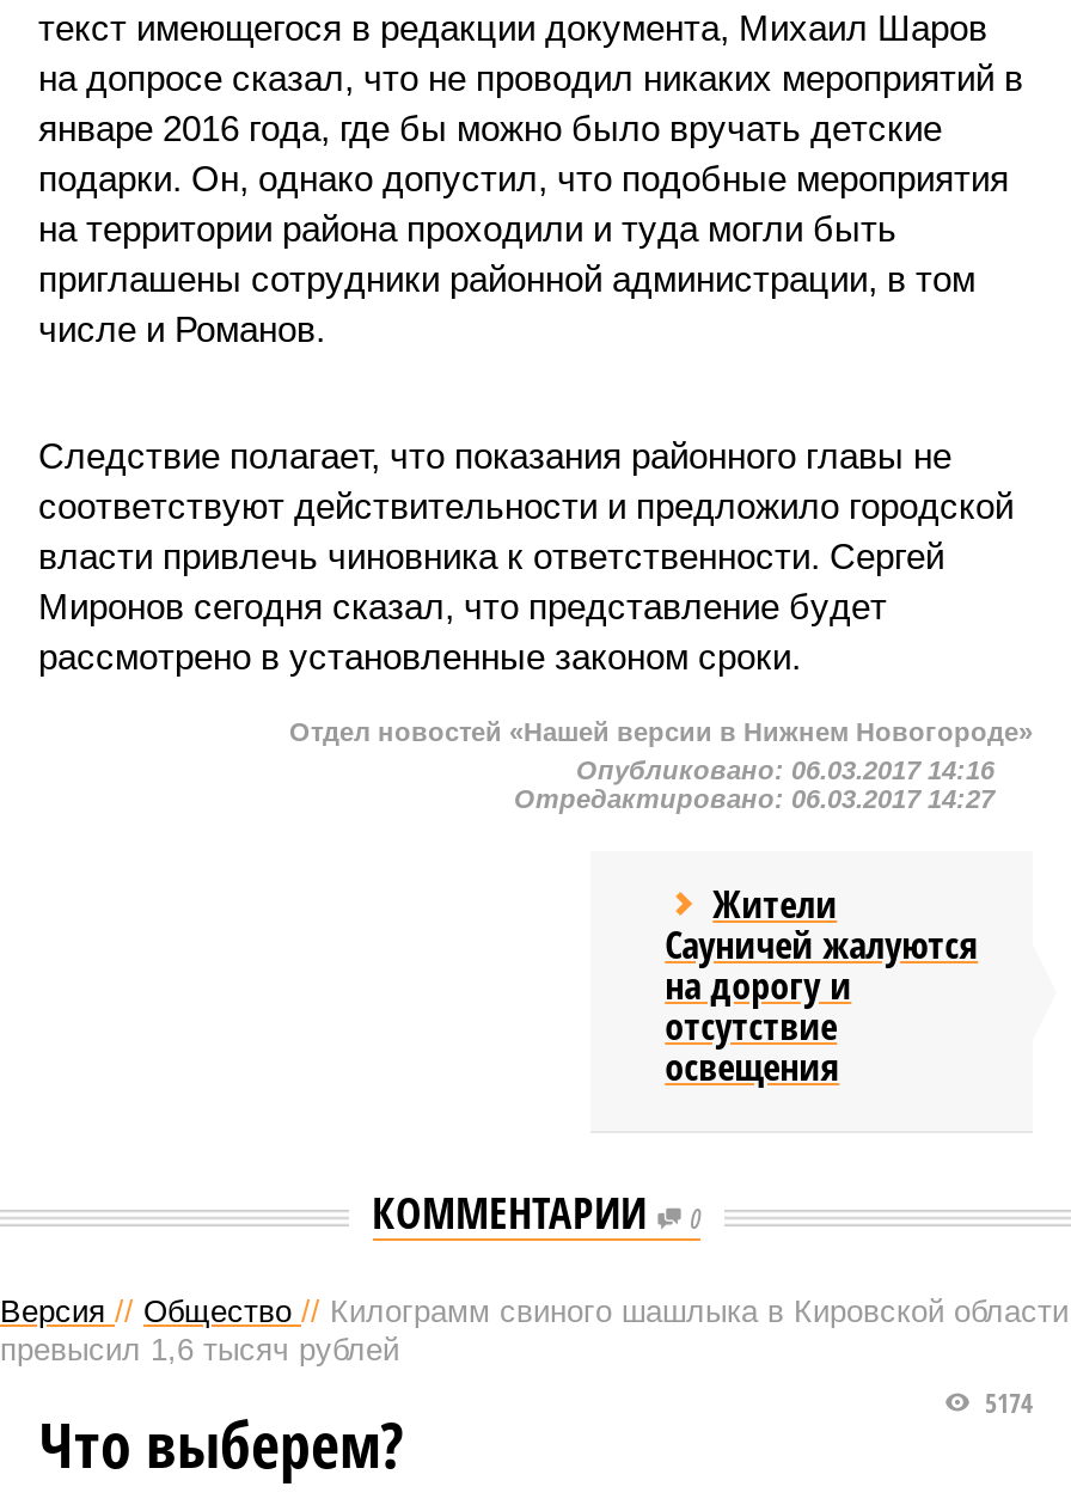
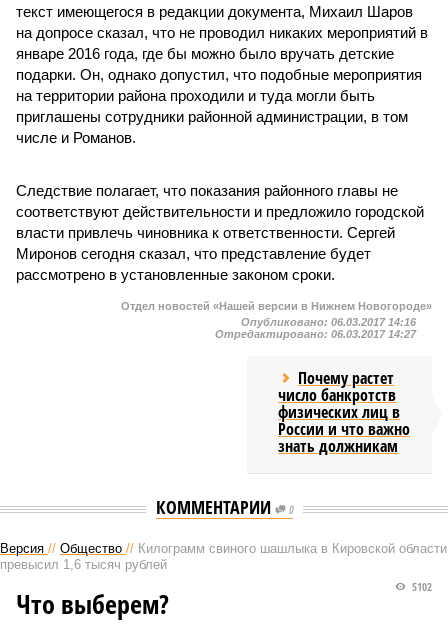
[665,877,978,1093] Жители | Сауничей жалуются | на дорогу и | отсутствие | освещения -> [278,367,410,457] Почему растет | число банкротств | физических лиц в | России и что важно | знать должникам
[978,1384,1033,1420] 5174 -> [409,579,432,594] 5102

